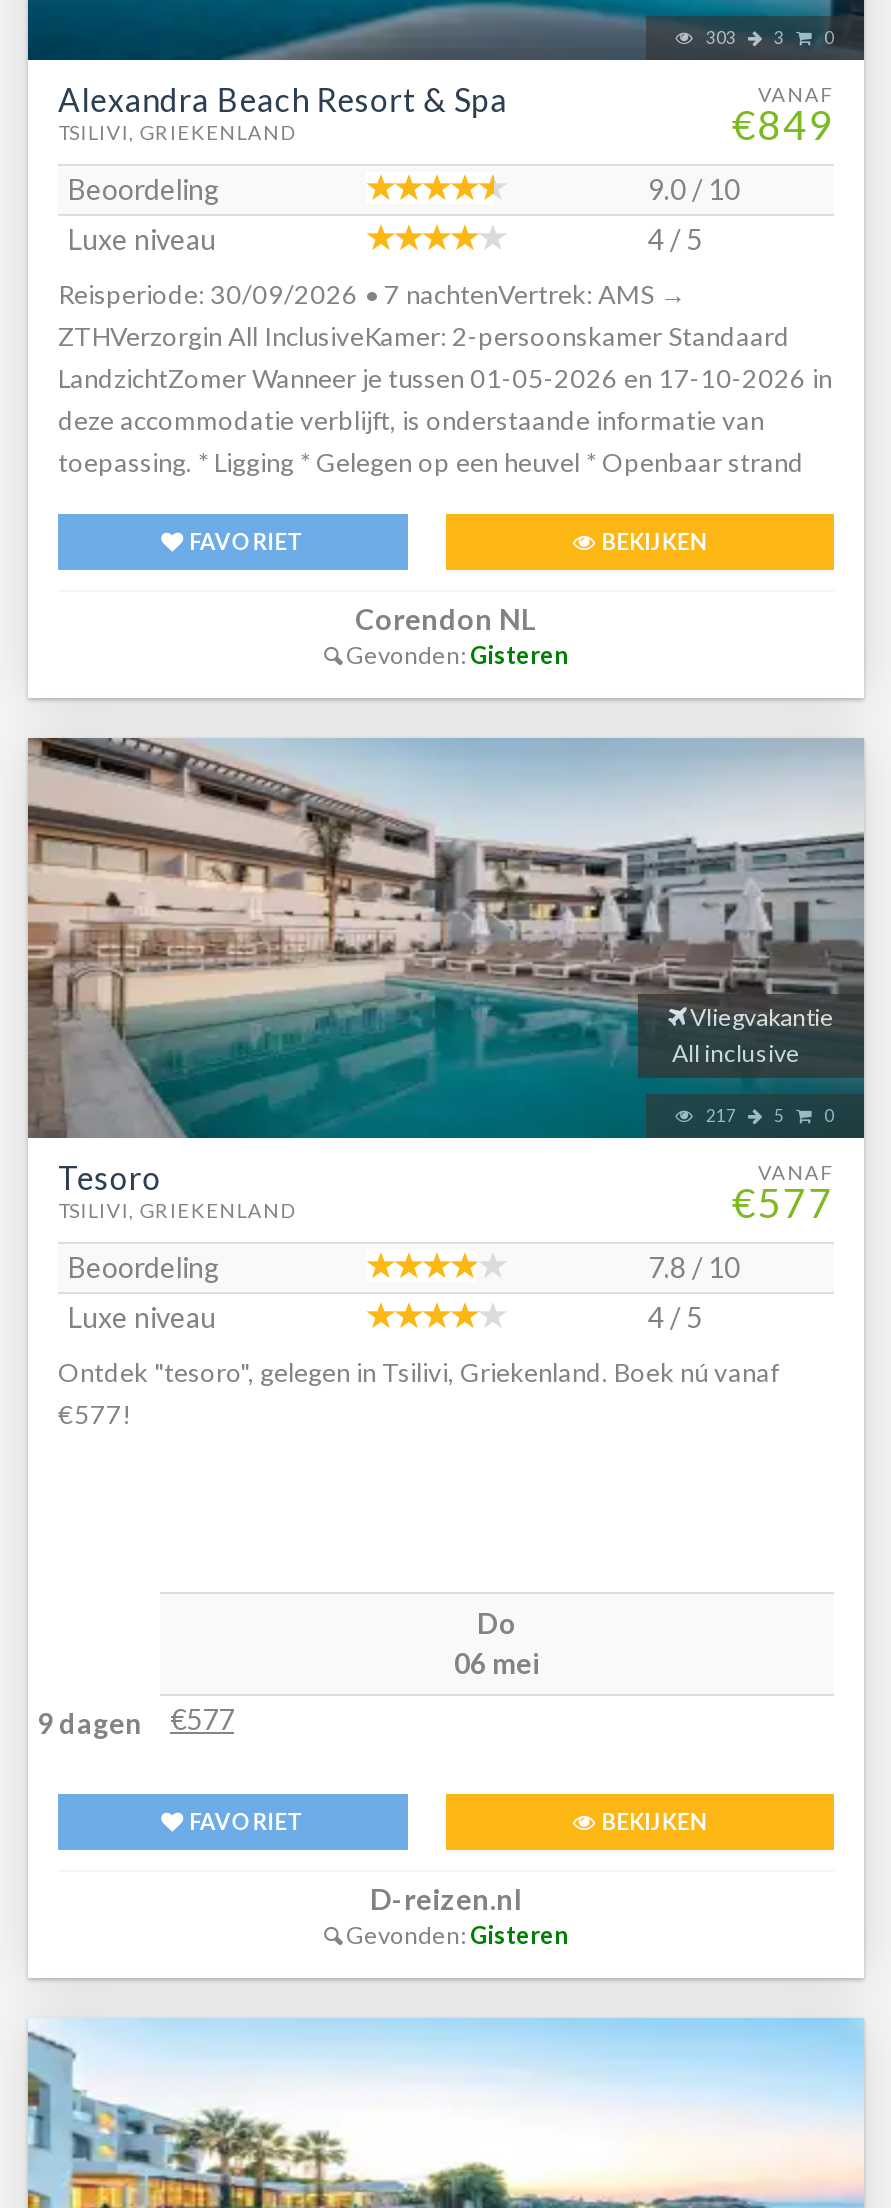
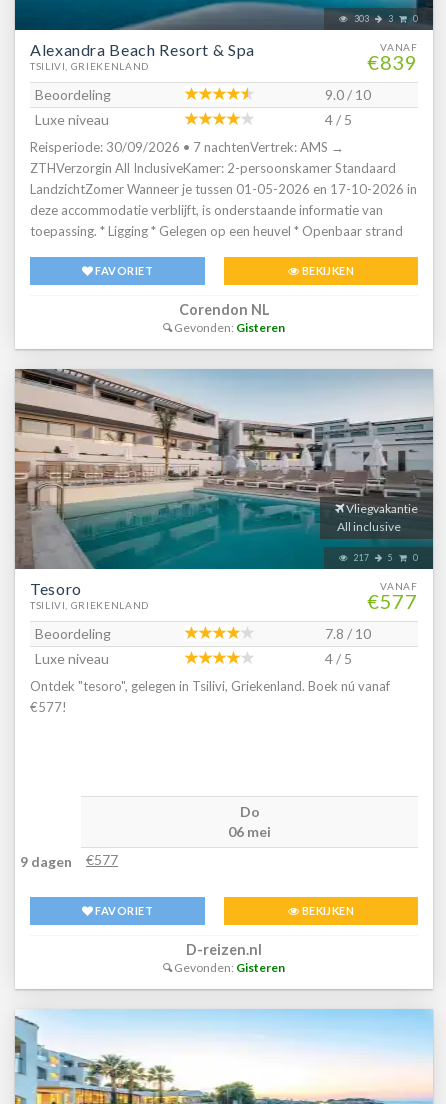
[732,100,834,148] €849 -> [367,50,418,74] €839

